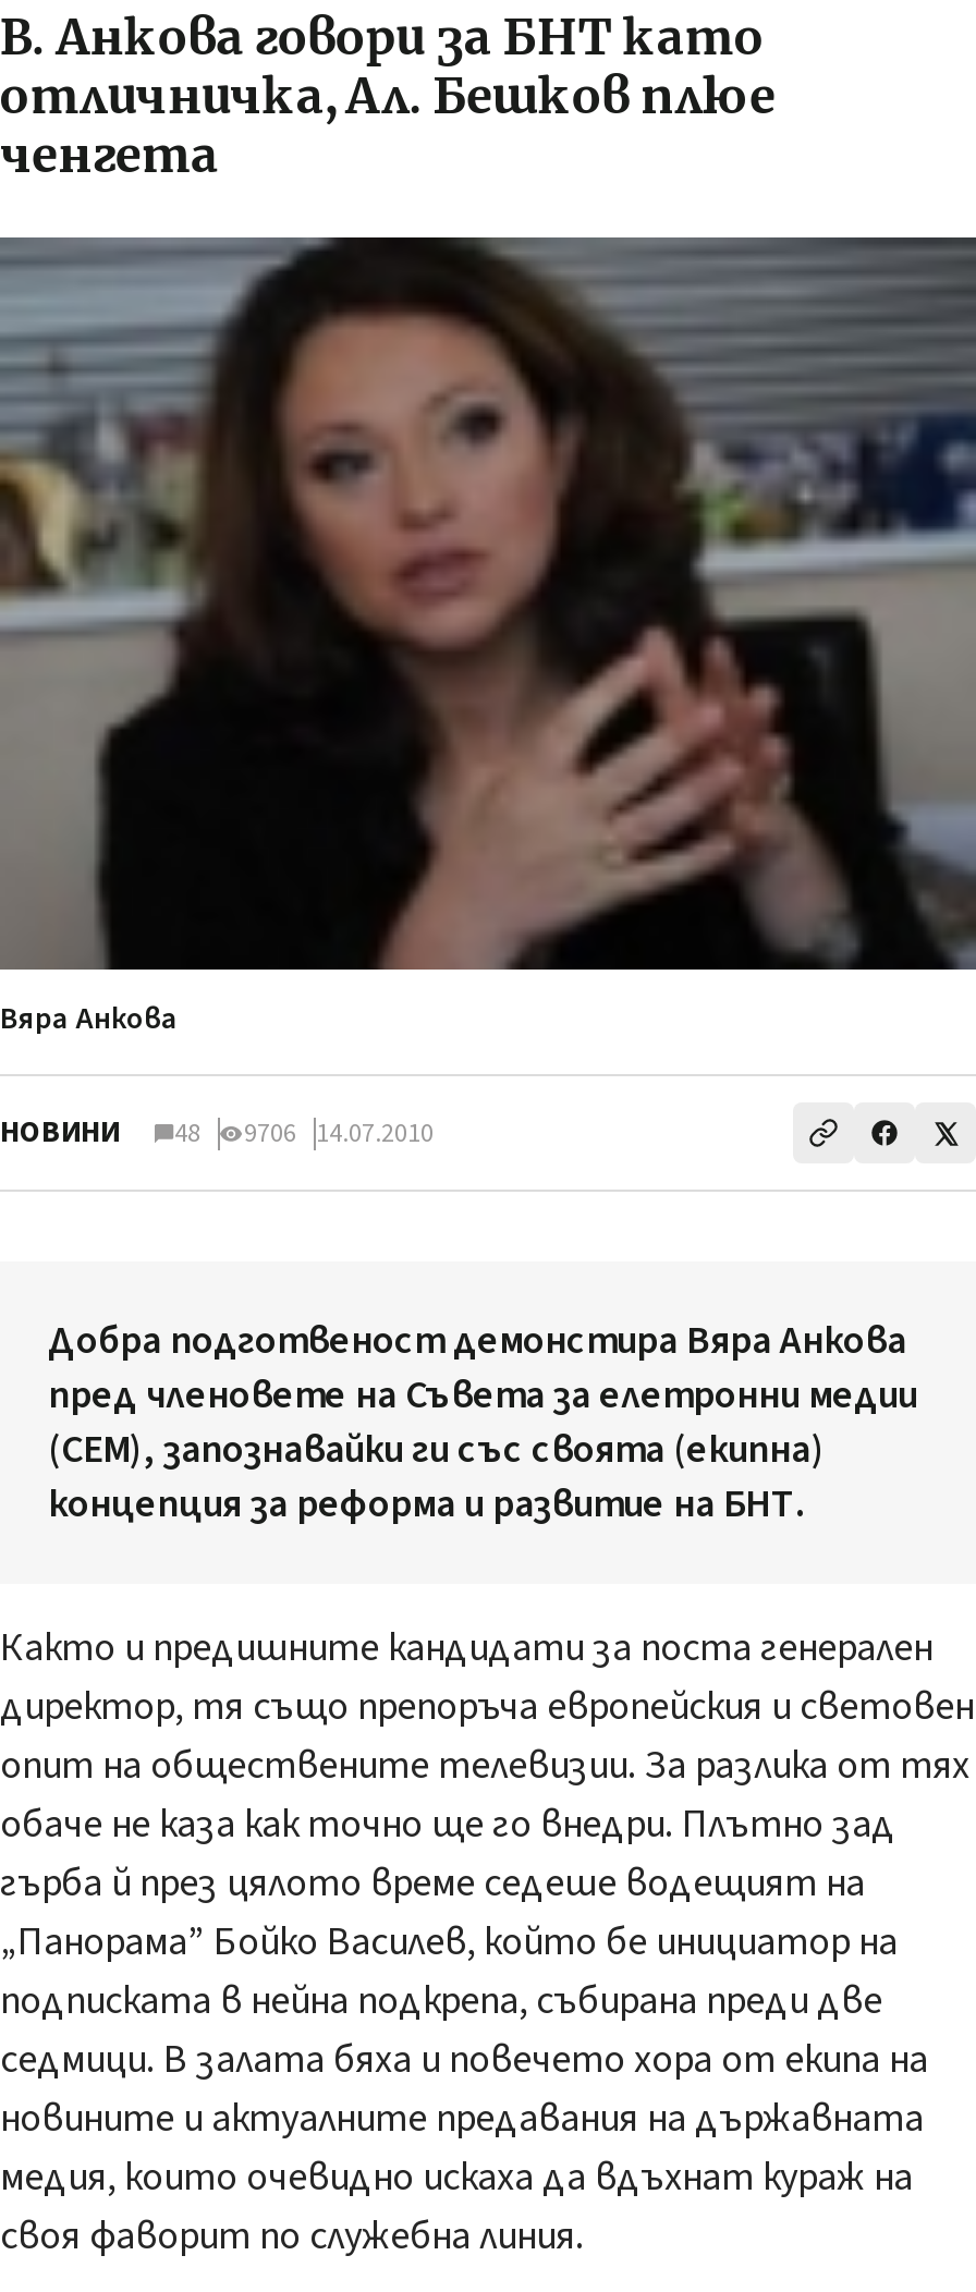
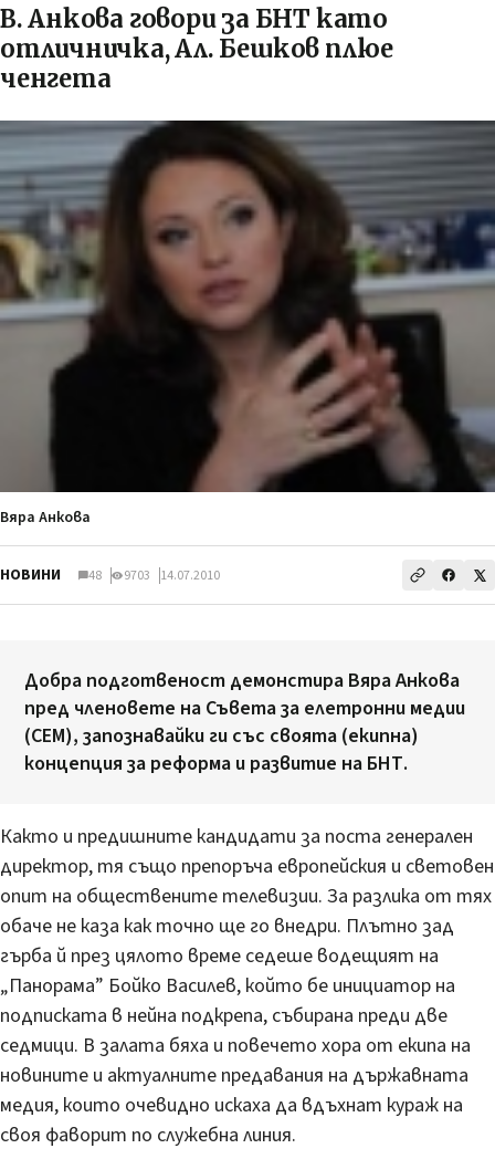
[244,1114,434,1151] 9706 14.07.2010 -> [124,566,220,584] 9703 14.07.2010

